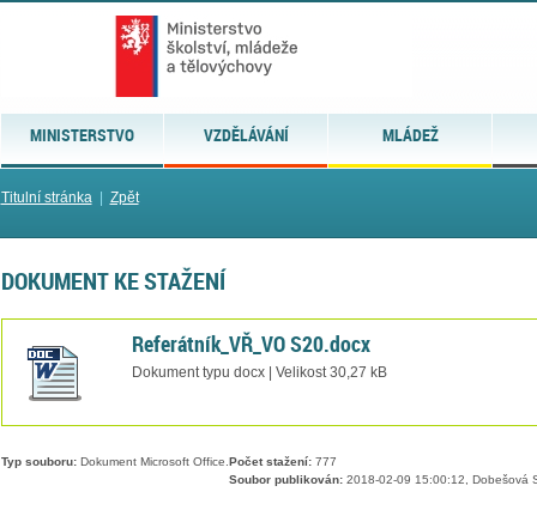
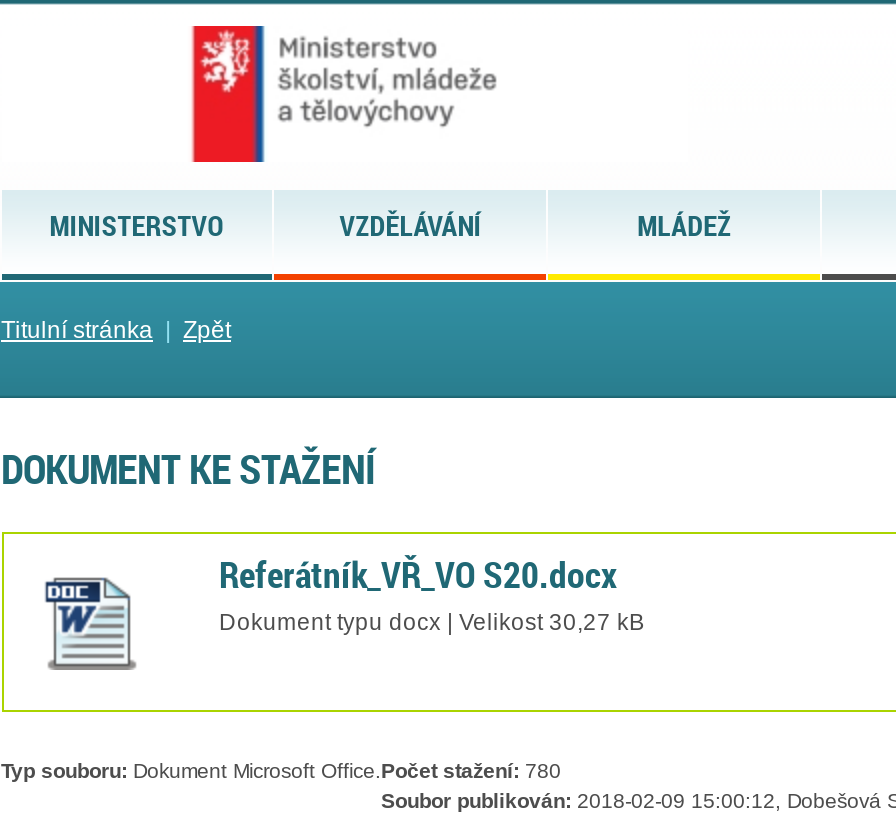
[1,456,336,469] Typ souboru: Dokument Microsoft Office.Počet stažení: 777 -> [1,761,561,783] Typ souboru: Dokument Microsoft Office.Počet stažení: 780

